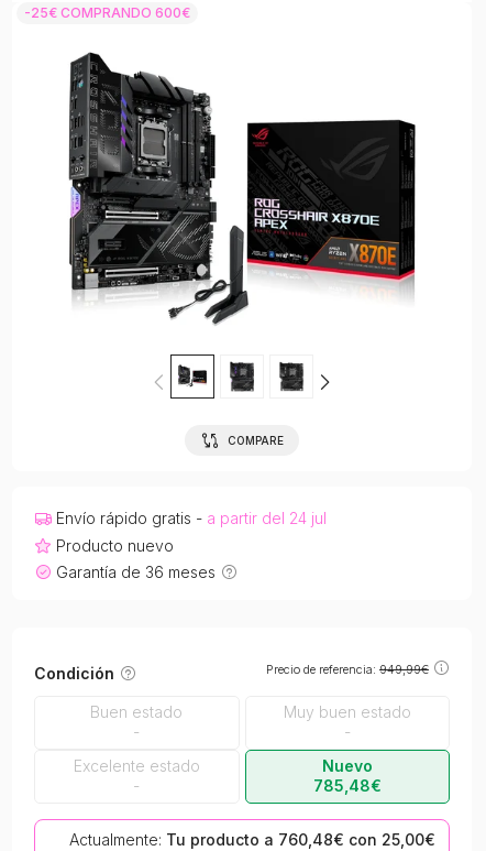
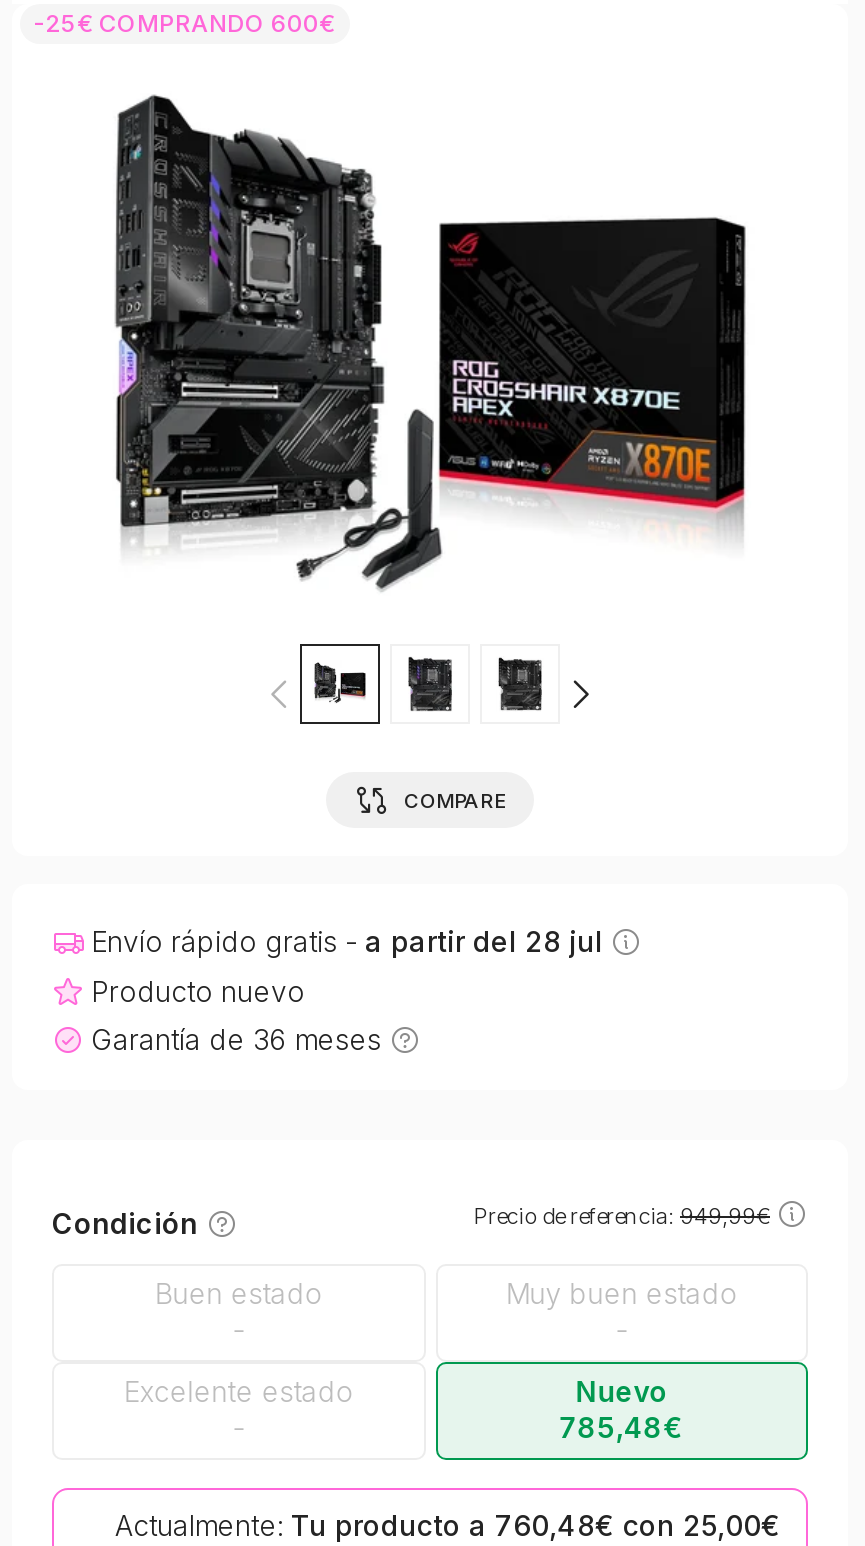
[56,509,326,527] Envío rápido gratis - a partir del 24 jul -> [91,924,603,958] Envío rápido gratis - a partir del 28 jul

